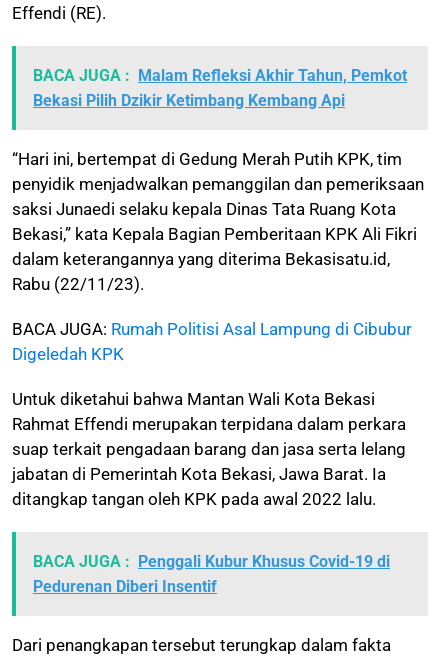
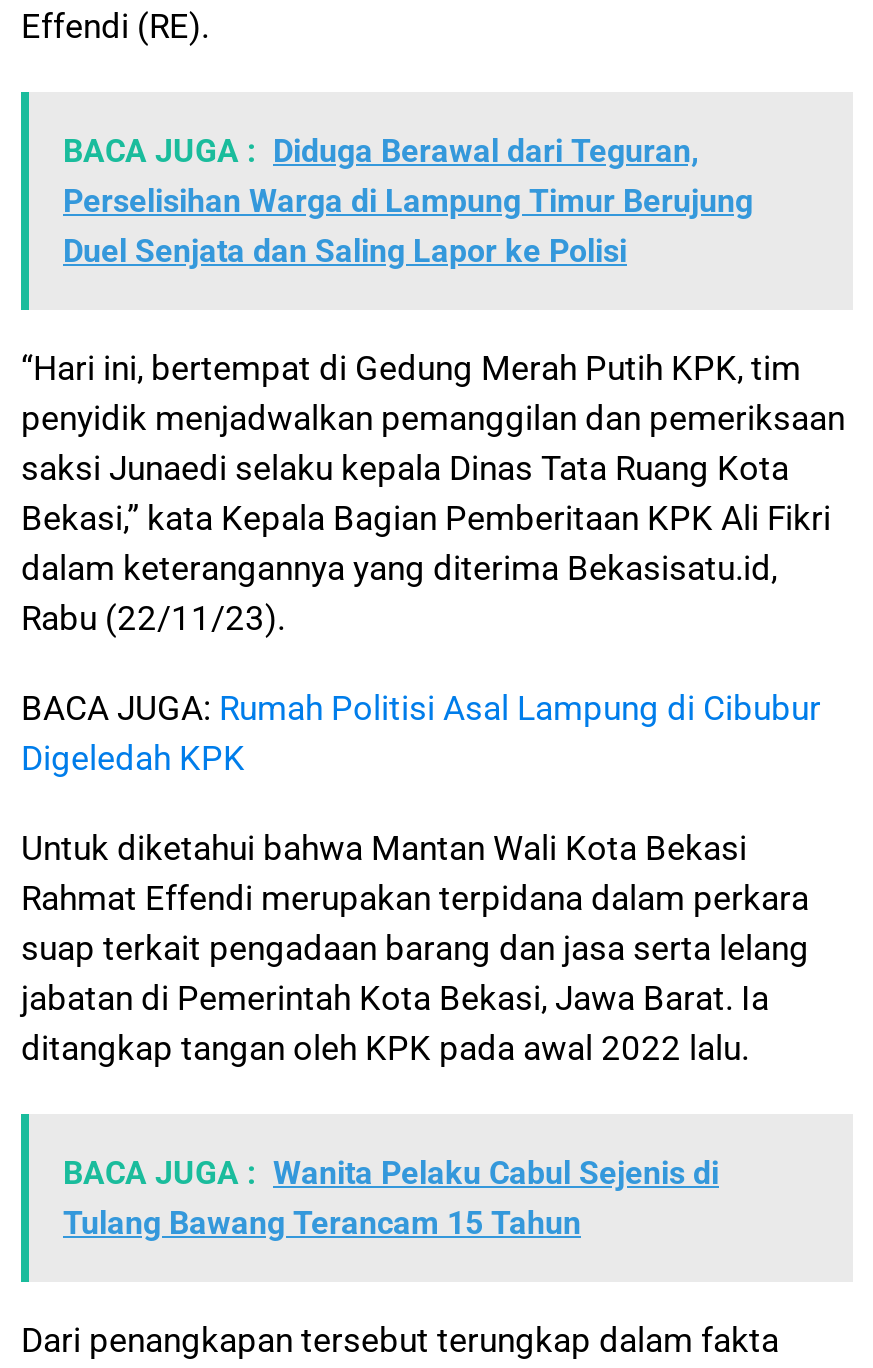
[33,66,407,110] BACA JUGA : Malam Refleksi Akhir Tahun, Pemkot | Bekasi Pilih Dzikir Ketimbang Kembang Api -> [63,132,753,270] BACA JUGA : Diduga Berawal dari Teguran, | Perselisihan Warga di Lampung Timur Berujung | Duel Senjata dan Saling Lapor ke Polisi
[33,552,390,596] BACA JUGA : Penggali Kubur Khusus Covid-19 di | Pedurenan Diberi Insentif -> [63,1154,719,1242] BACA JUGA : Wanita Pelaku Cabul Sejenis di | Tulang Bawang Terancam 15 Tahun

